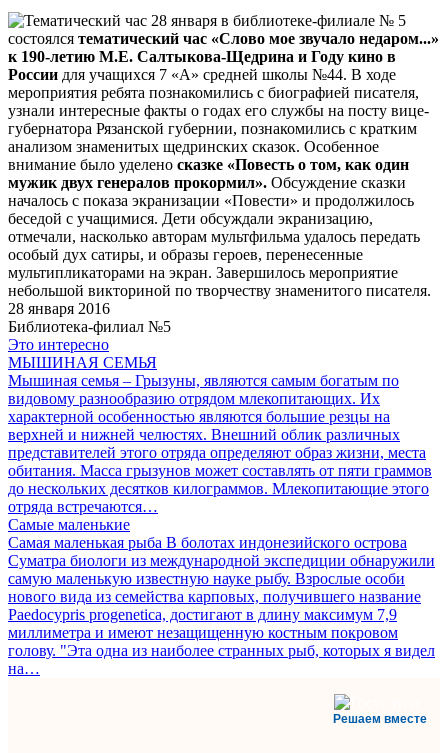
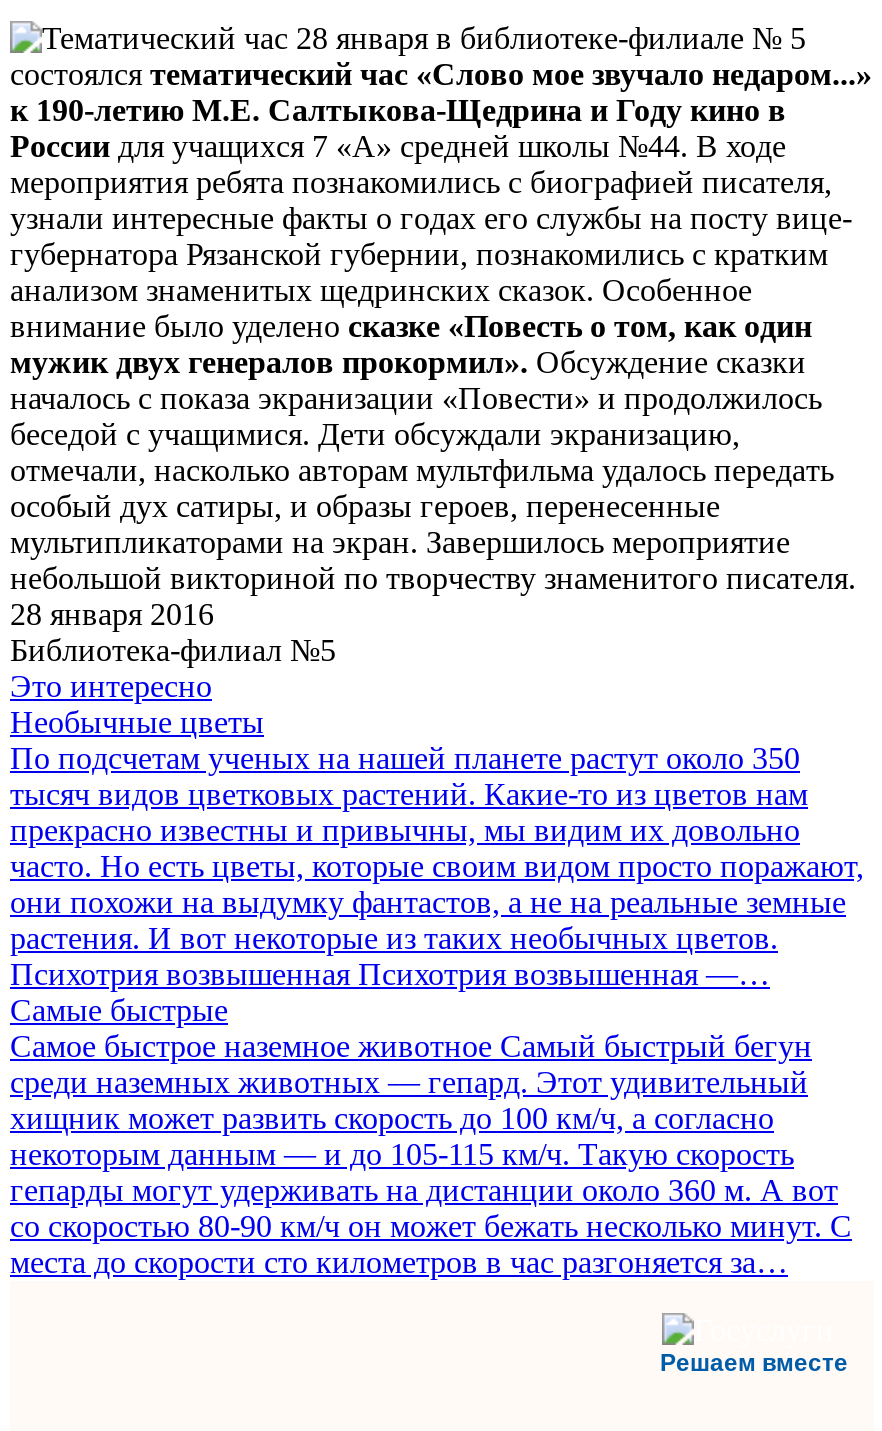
[8,354,435,677] МЫШИНАЯ СЕМЬЯ | Мышиная семья – Грызуны, являются самым богатым по | видовому разнообразию отрядом млекопитающих. Их | характерной особенностью являются большие резцы на | верхней и нижней челюстях. Внешний облик различных | представителей этого отряда определяют образ жизни, места | обитания. Масса грызунов может составлять от пяти граммов | до нескольких десятков килограммов. Млекопитающие этого | отряда встречаются… | Самые маленькие | Самая маленькая рыба В болотах индонезийского острова | Суматра биологи из международной экспедиции обнаружили | самую маленькую известную науке рыбу. Взрослые особи | нового вида из семейства карповых, получившего название | Paedocypris progenetica, достигают в длину максимум 7,9 | миллиметра и имеют незащищенную костным покровом | голову. "Эта одна из наиболее странных рыб, которых я видел | на… -> [10,705,864,1279] Необычные цветы | По подсчетам ученых на нашей планете растут около 350 | тысяч видов цветковых растений. Какие-то из цветов нам | прекрасно известны и привычны, мы видим их довольно | часто. Но есть цветы, которые своим видом просто поражают, | они похожи на выдумку фантастов, а не на реальные земные | растения. И вот некоторые из таких необычных цветов. | Психотрия возвышенная Психотрия возвышенная —… | Самые быстрые | Самое быстрое наземное животное Самый быстрый бегун | среди наземных животных — гепард. Этот удивительный | хищник может развить скорость до 100 км/ч, а согласно | некоторым данным — и до 105-115 км/ч. Такую скорость | гепарды могут удерживать на дистанции около 360 м. А вот | со скоростью 80-90 км/ч он может бежать несколько минут. С | места до скорости сто километров в час разгоняется за…

